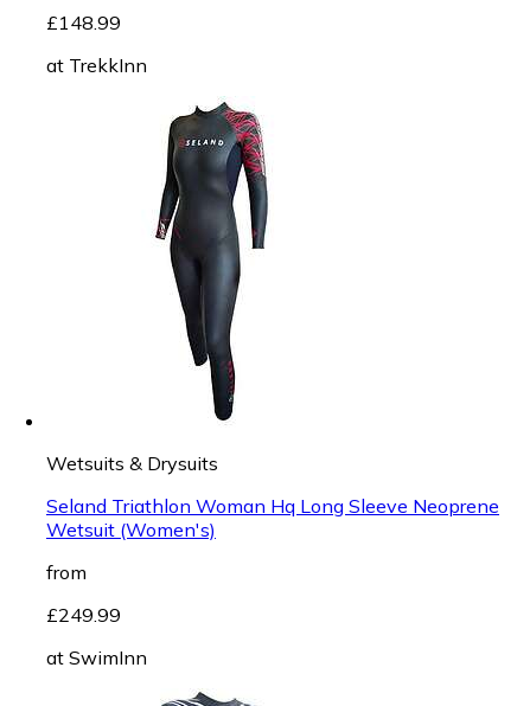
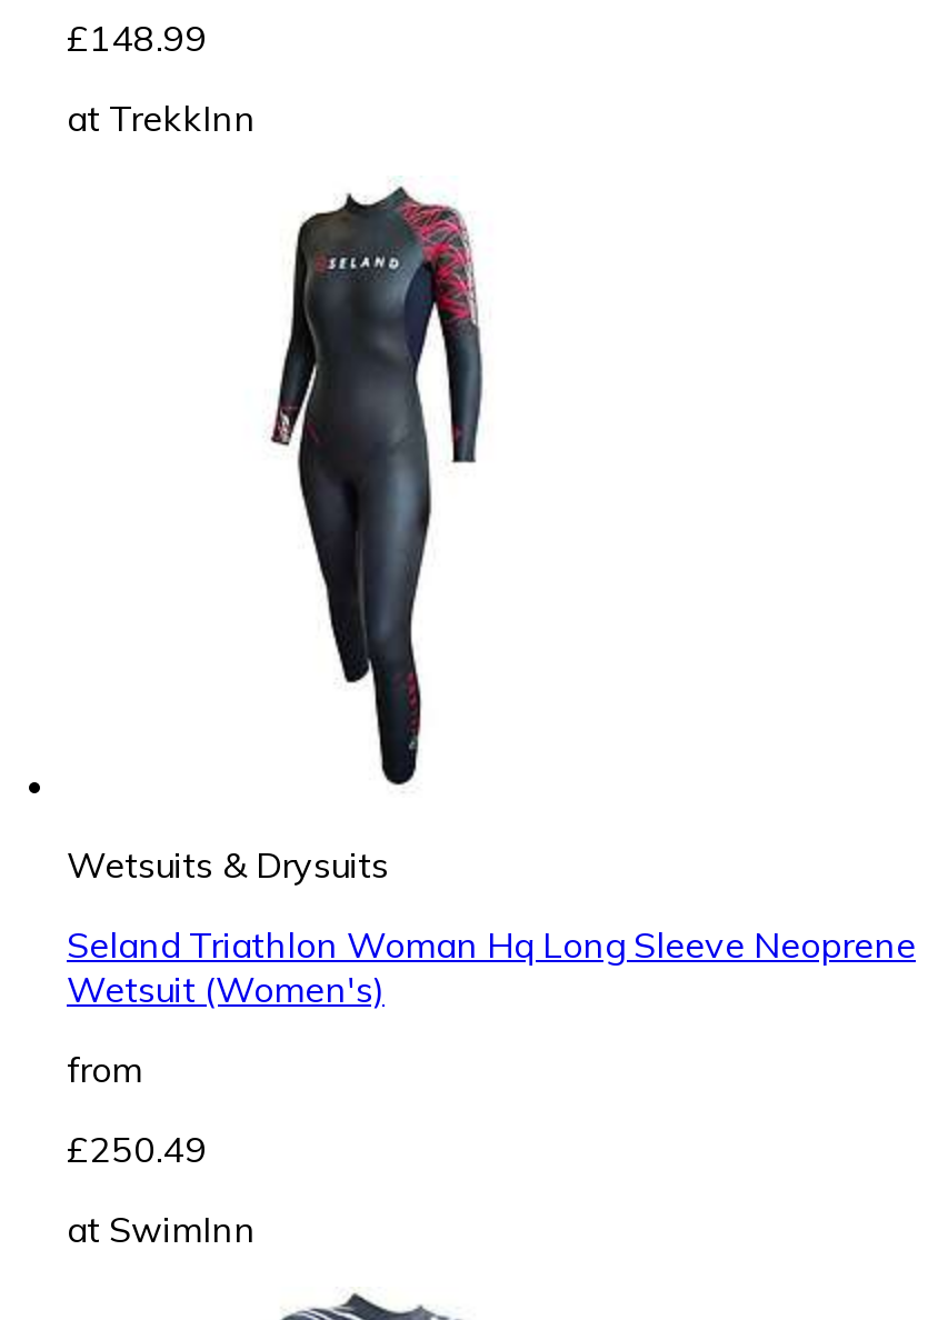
[46,603,121,626] £249.99 -> [67,1126,207,1171] £250.49

